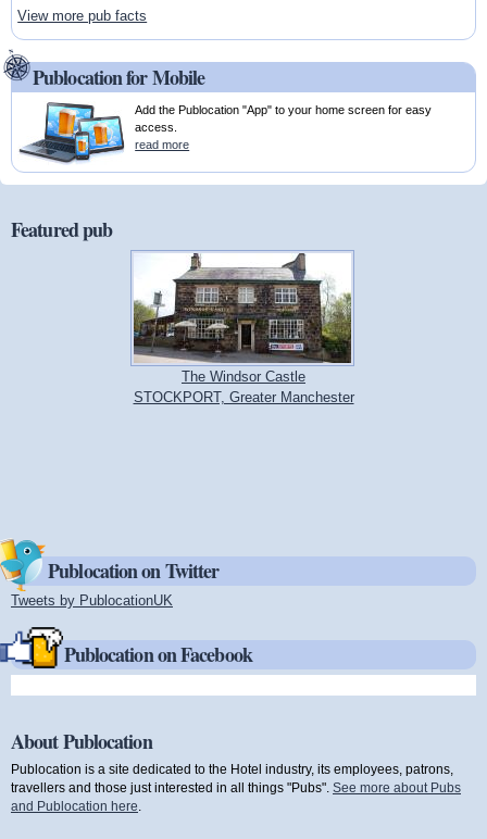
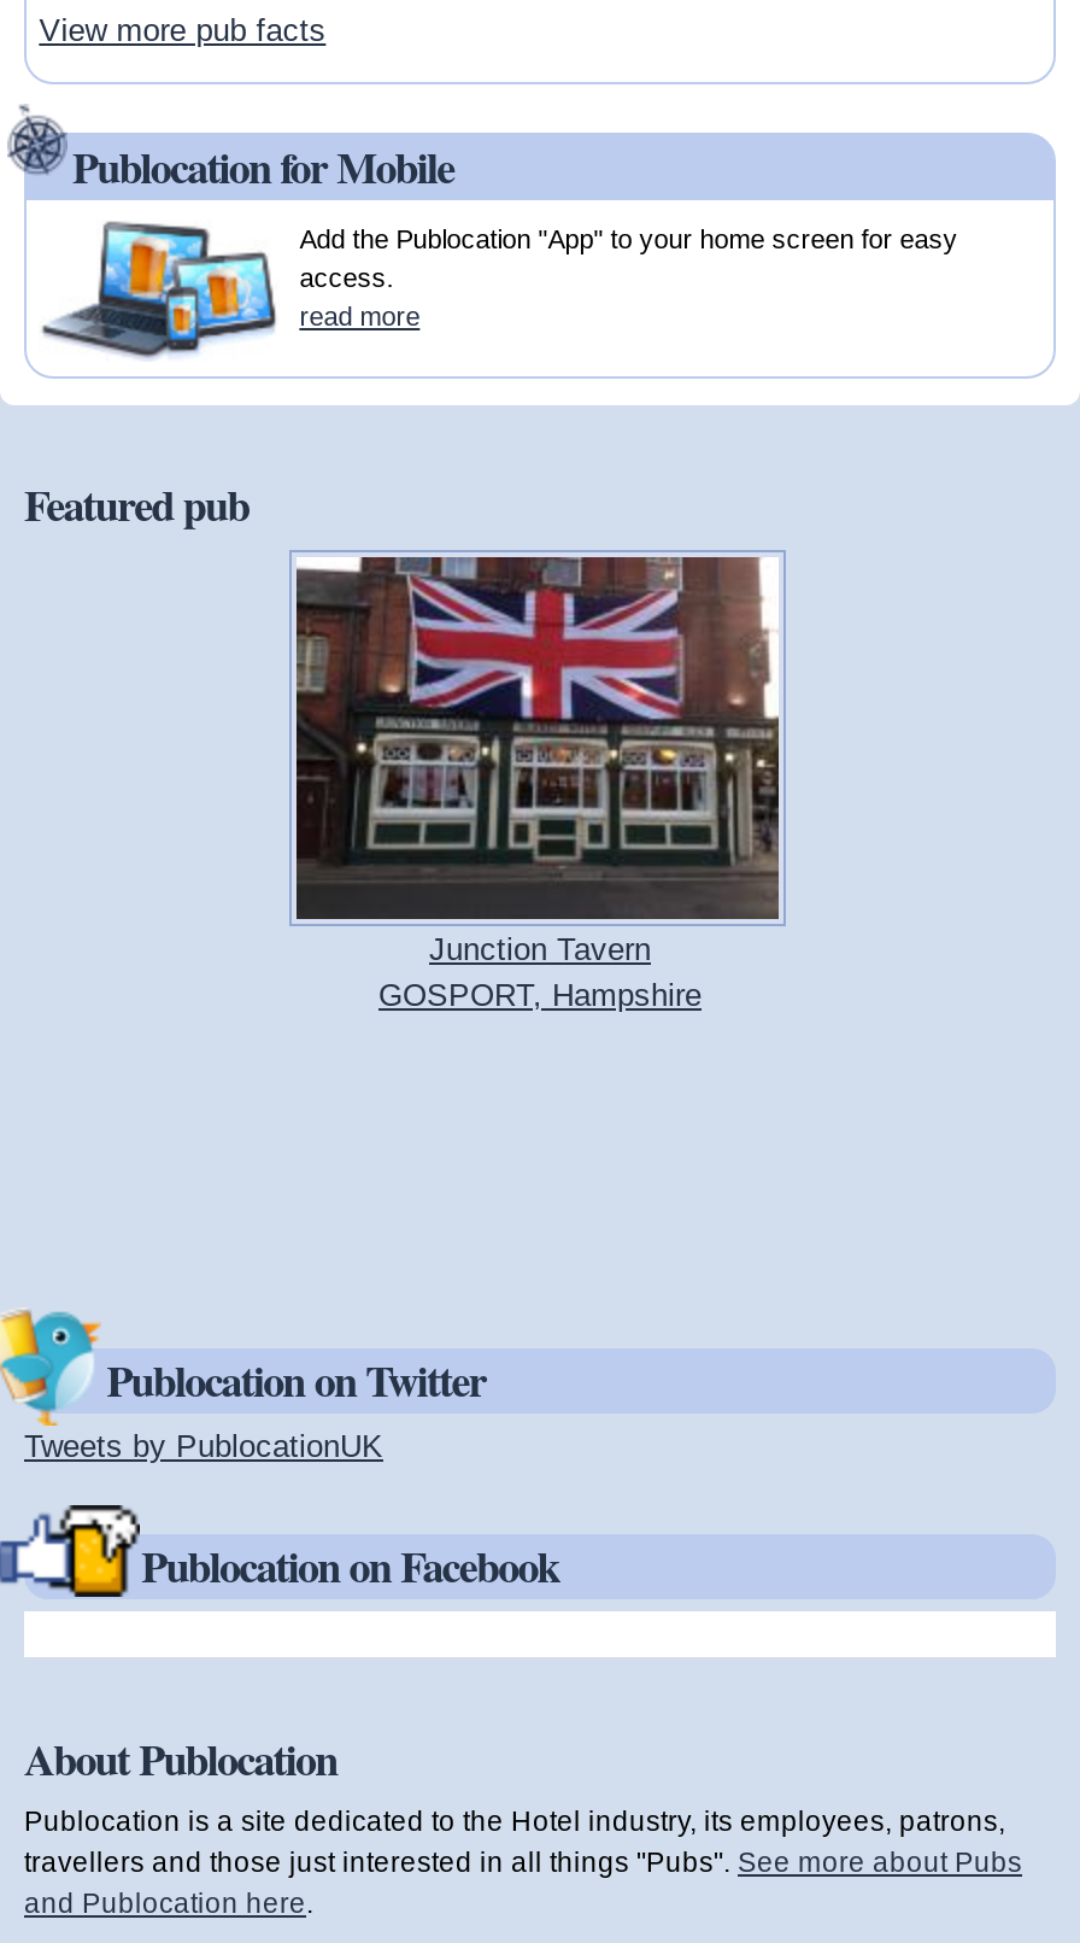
[133,252,354,406] [image] | The Windsor Castle | STOCKPORT, Greater Manchester -> [294,555,779,1014] [image] | Junction Tavern | GOSPORT, Hampshire

